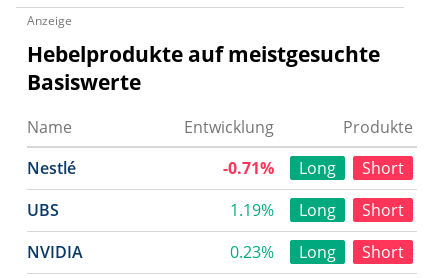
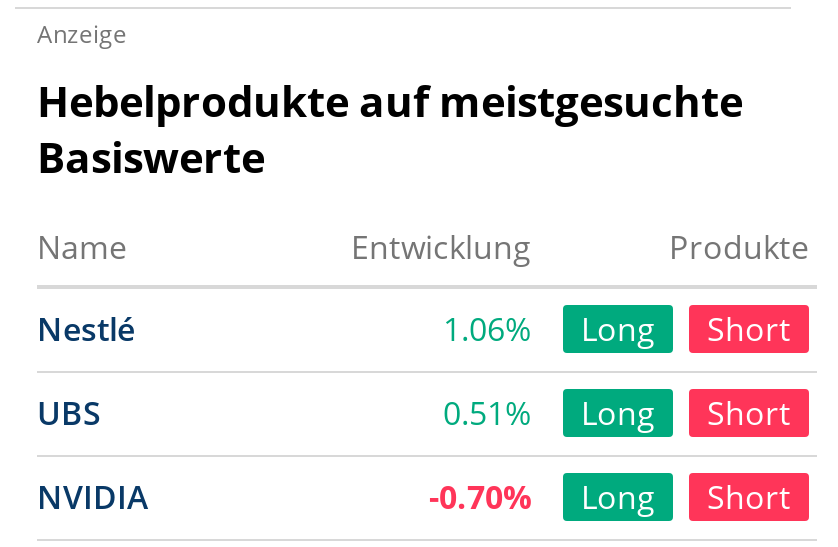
[223,157,404,179] -0.71% Long Short -> [443,307,791,351] 1.06% Long Short
[230,199,404,221] 1.19% Long Short -> [443,391,791,435] 0.51% Long Short
[230,241,404,263] 0.23% Long Short -> [429,475,791,519] -0.70% Long Short

